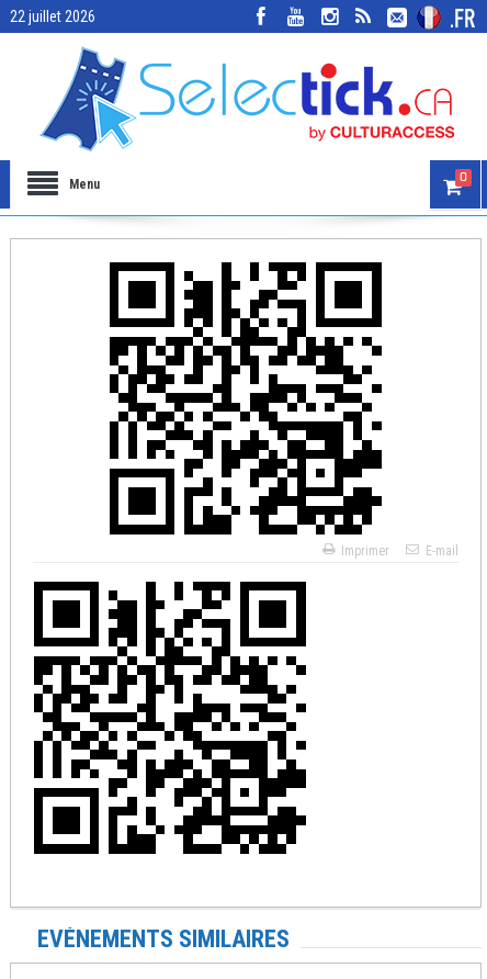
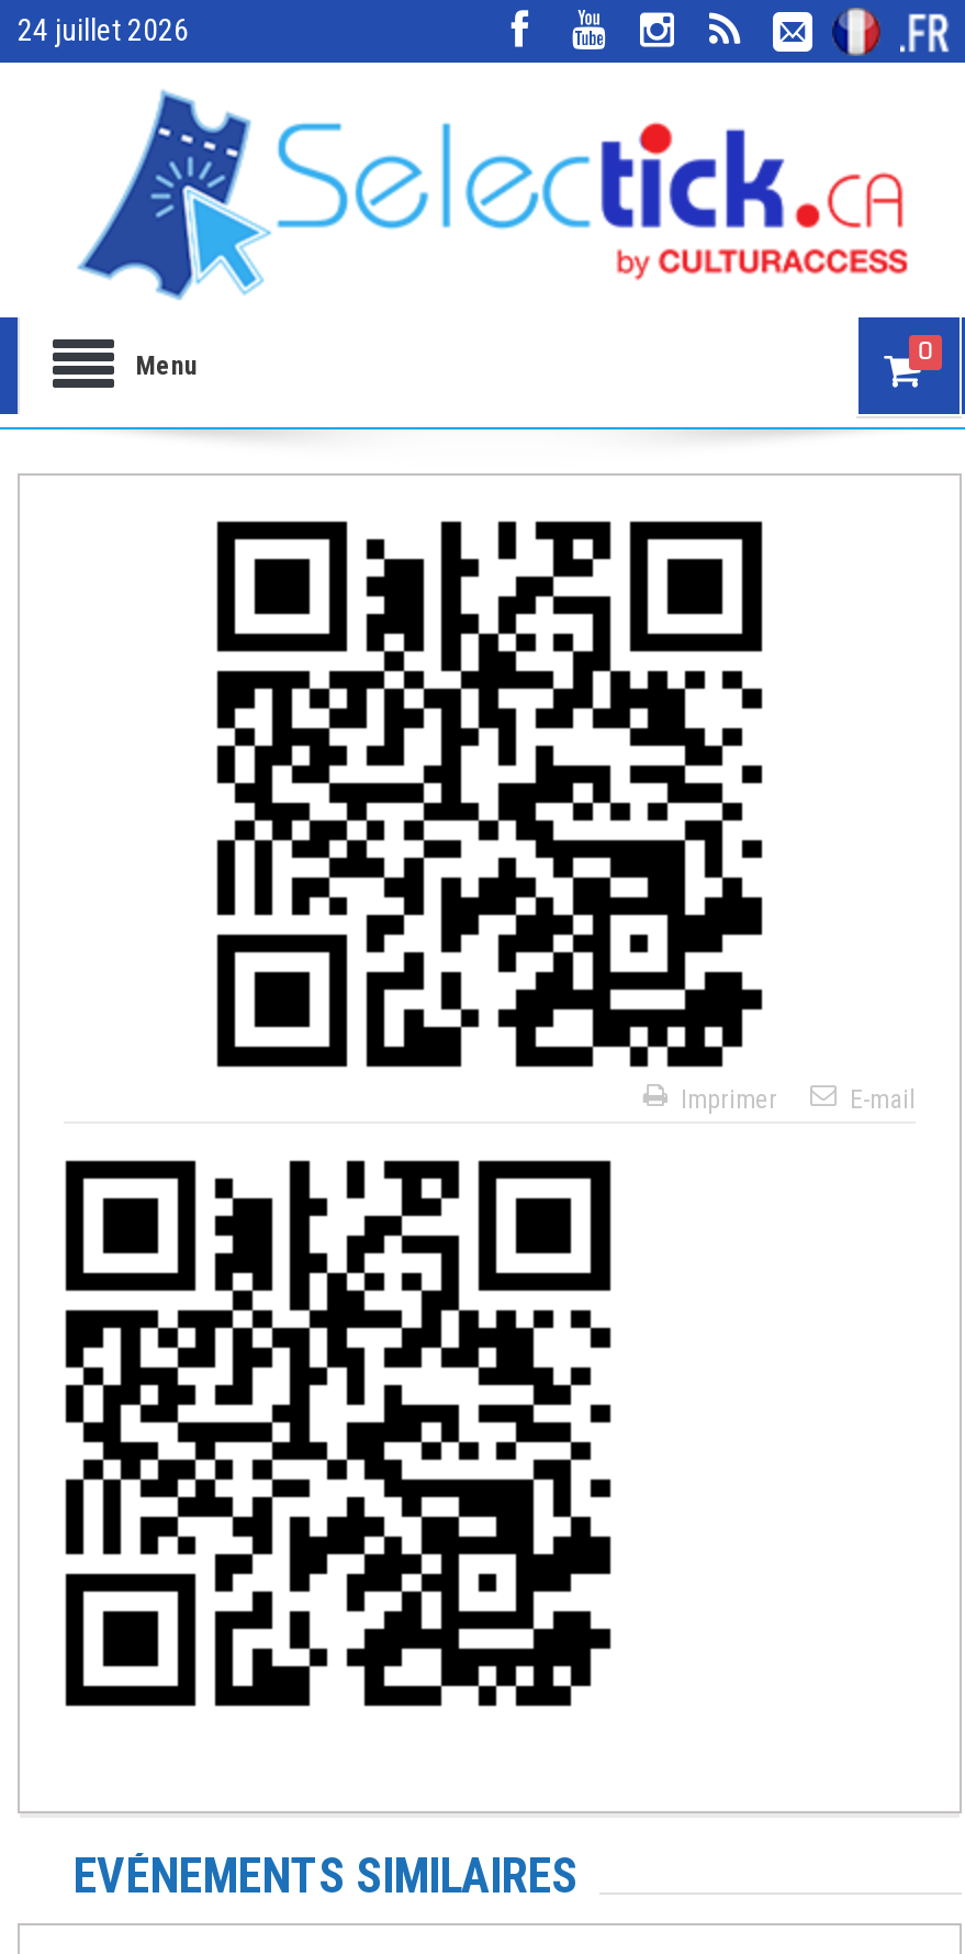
[10,8,95,25] 22 juillet 2026 -> [18,12,189,47] 24 juillet 2026

